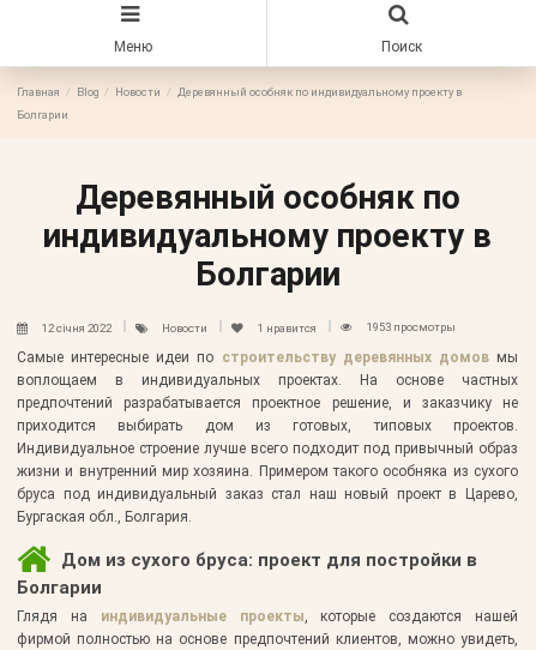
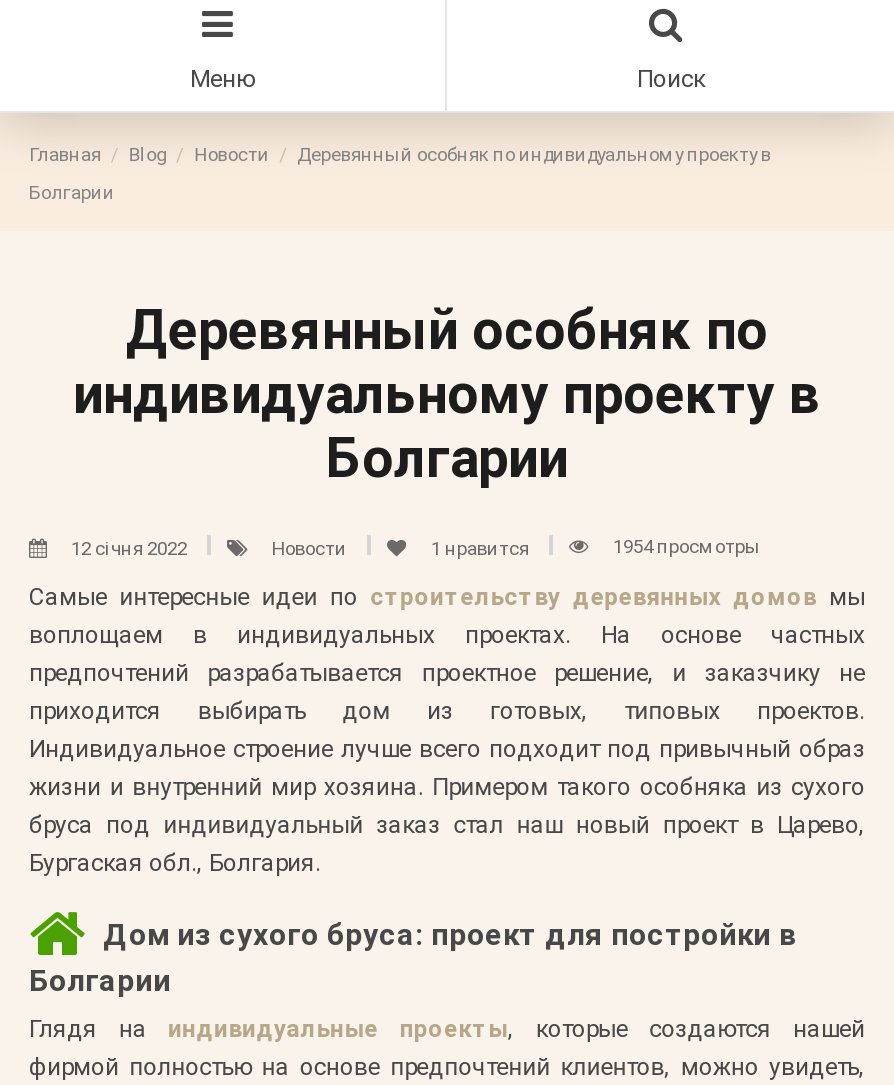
[367,320,456,334] 1953 просмотры -> [613,535,761,557] 1954 просмотры

